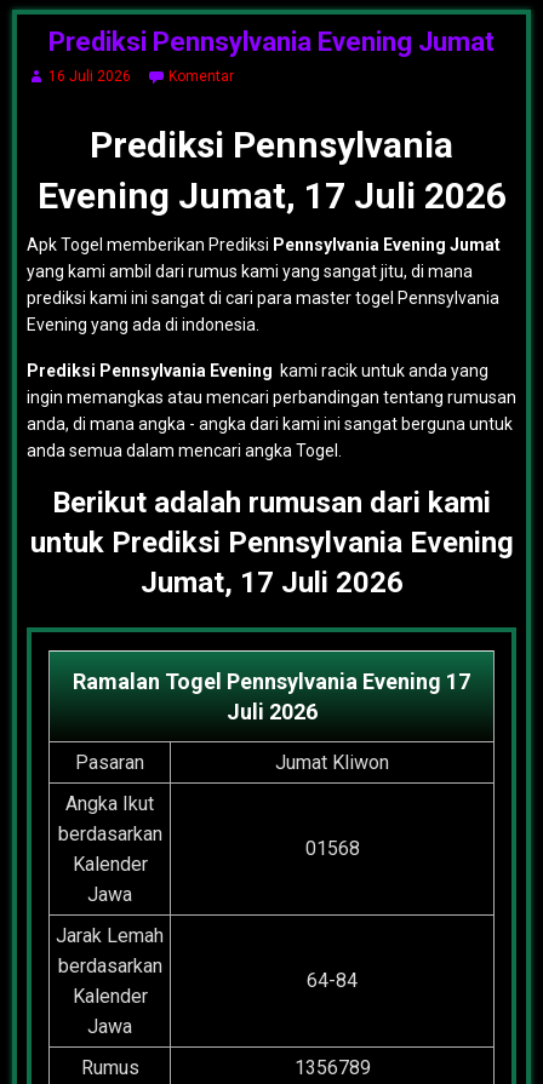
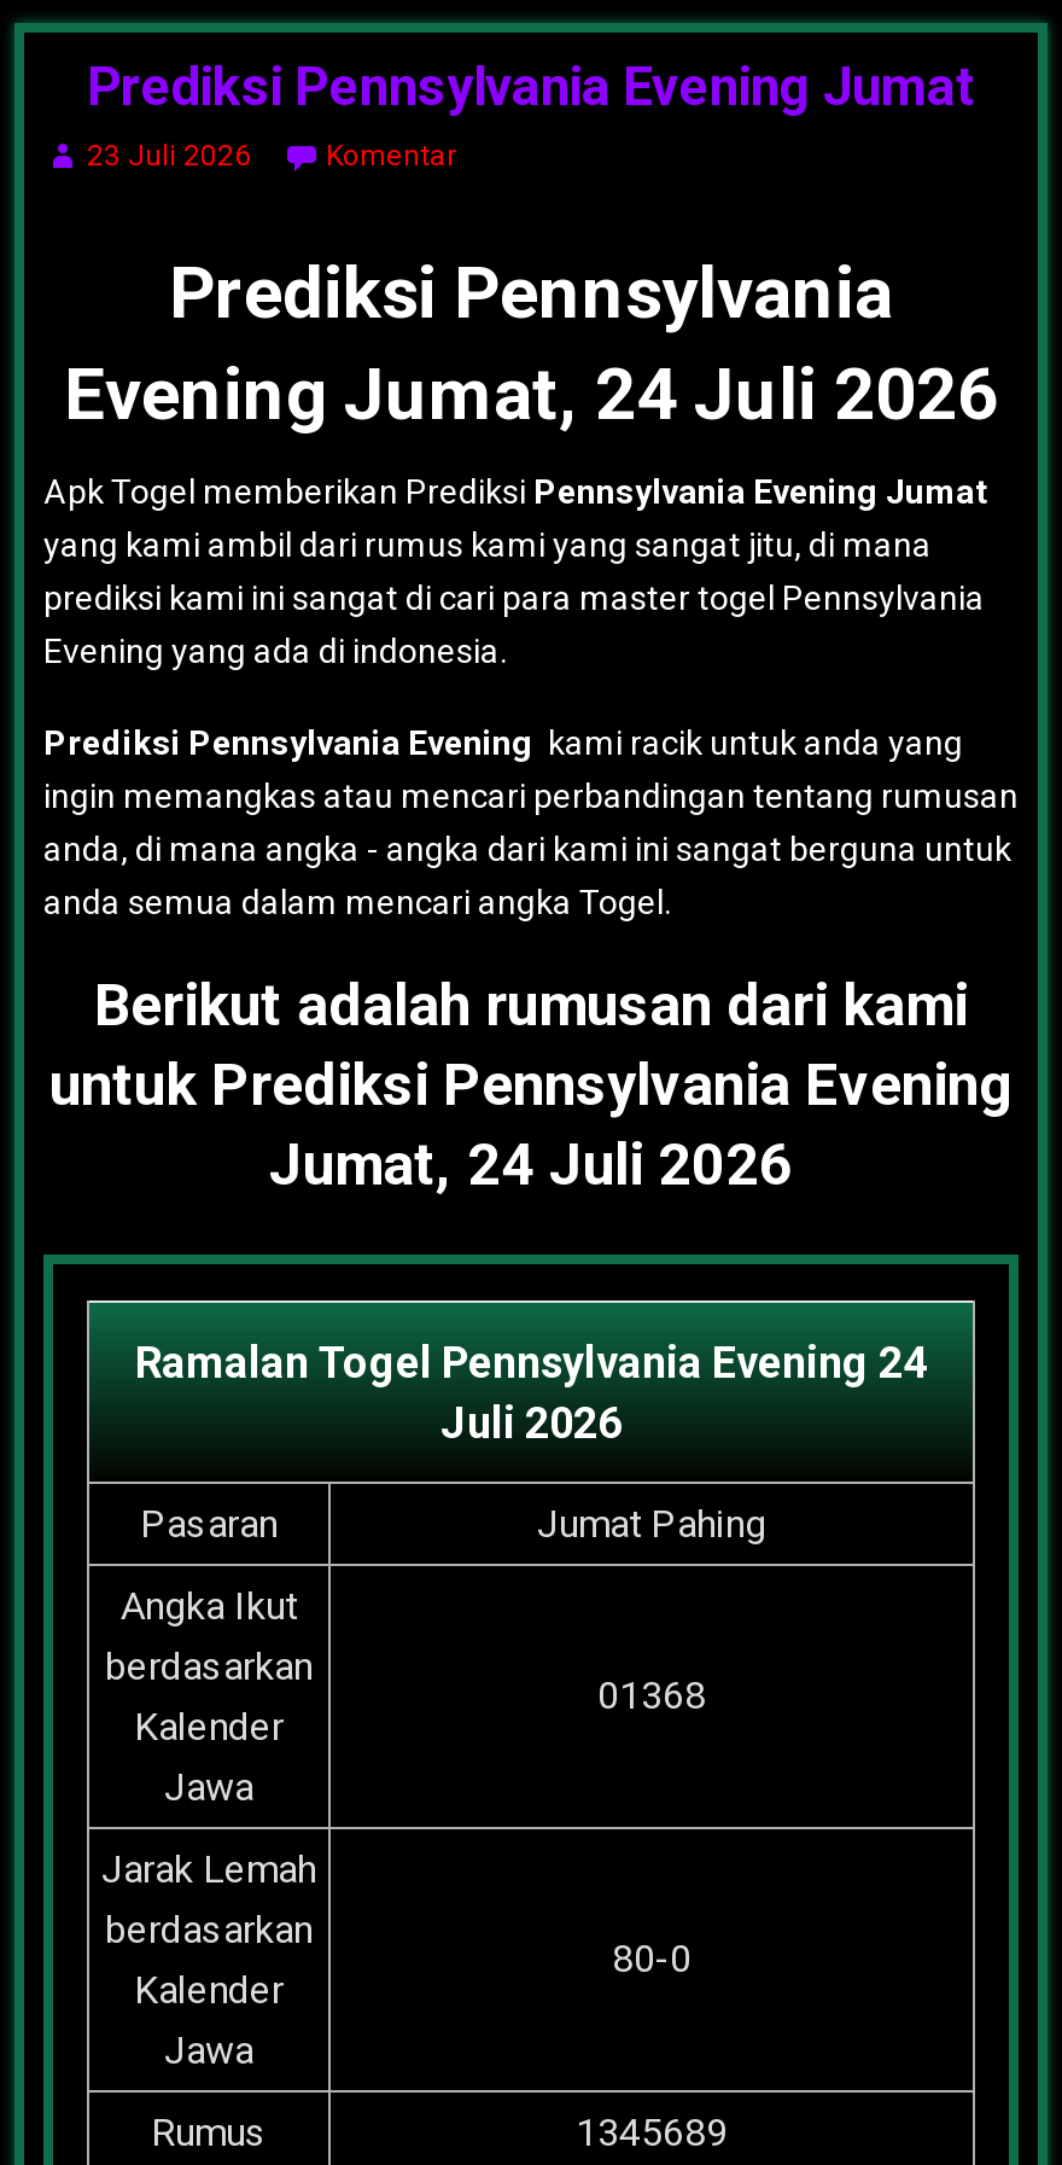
[48,68,131,85] 16 Juli 2026 -> [87,139,251,173] 23 Juli 2026
[37,174,506,217] Evening Jumat, 17 Juli 2026 -> [64,351,998,436] Evening Jumat, 24 Juli 2026
[140,566,403,600] Jumat, 17 Juli 2026 -> [269,1131,793,1199] Jumat, 24 Juli 2026
[73,669,470,694] Ramalan Togel Pennsylvania Evening 17 -> [135,1337,927,1387] Ramalan Togel Pennsylvania Evening 24
[275,751,389,774] Jumat Kliwon -> [537,1501,766,1547] Jumat Pahing
[305,837,359,860] 01568 -> [597,1672,706,1718] 01368
[307,969,358,992] 64-84 -> [612,1936,692,1981] 80-0
[294,1056,370,1079] 1356789 -> [576,2109,728,2155] 1345689

